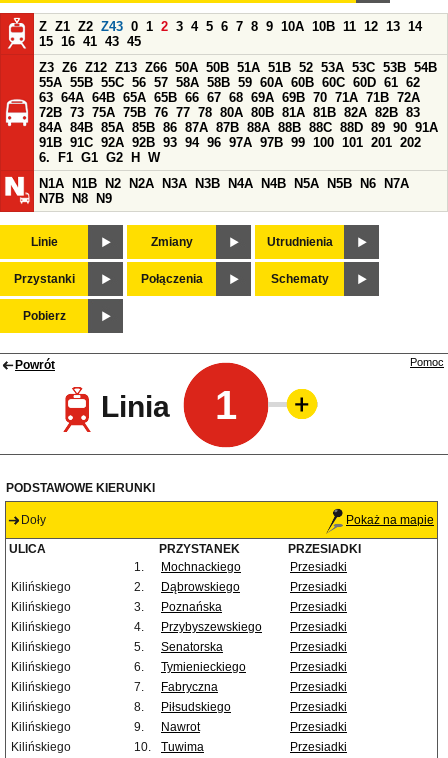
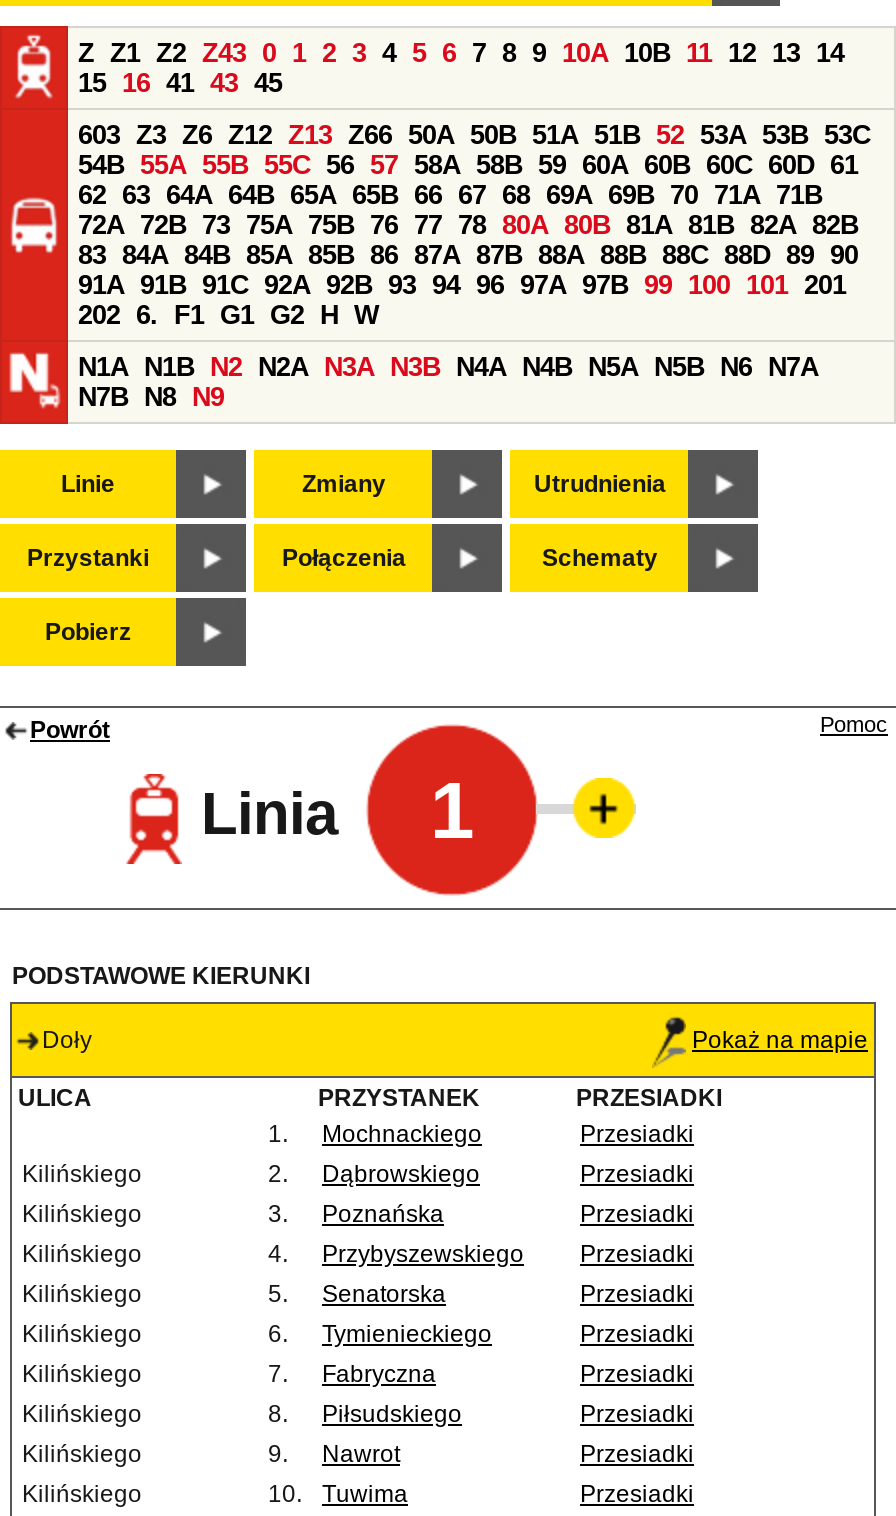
[39,60,438,165] Z3 Z6 Z12 Z13 Z66 50A 50B 51A 51B 52 53A 53C 53B 54B | 55A 55B 55C 56 57 58A 58B 59 60A 60B 60C 60D 61 62 | 63 64A 64B 65A 65B 66 67 68 69A 69B 70 71A 71B 72A | 72B 73 75A 75B 76 77 78 80A 80B 81A 81B 82A 82B 83 | 84A 84B 85A 85B 86 87A 87B 88A 88B 88C 88D 89 90 91A | 91B 91C 92A 92B 93 94 96 97A 97B 99 100 101 201 202 | 6. F1 G1 G2 H W -> [78,120,870,330] 603 Z3 Z6 Z12 Z13 Z66 50A 50B 51A 51B 52 53A 53B 53C | 54B 55A 55B 55C 56 57 58A 58B 59 60A 60B 60C 60D 61 | 62 63 64A 64B 65A 65B 66 67 68 69A 69B 70 71A 71B | 72A 72B 73 75A 75B 76 77 78 80A 80B 81A 81B 82A 82B | 83 84A 84B 85A 85B 86 87A 87B 88A 88B 88C 88D 89 90 | 91A 91B 91C 92A 92B 93 94 96 97A 97B 99 100 101 201 | 202 6. F1 G1 G2 H W

